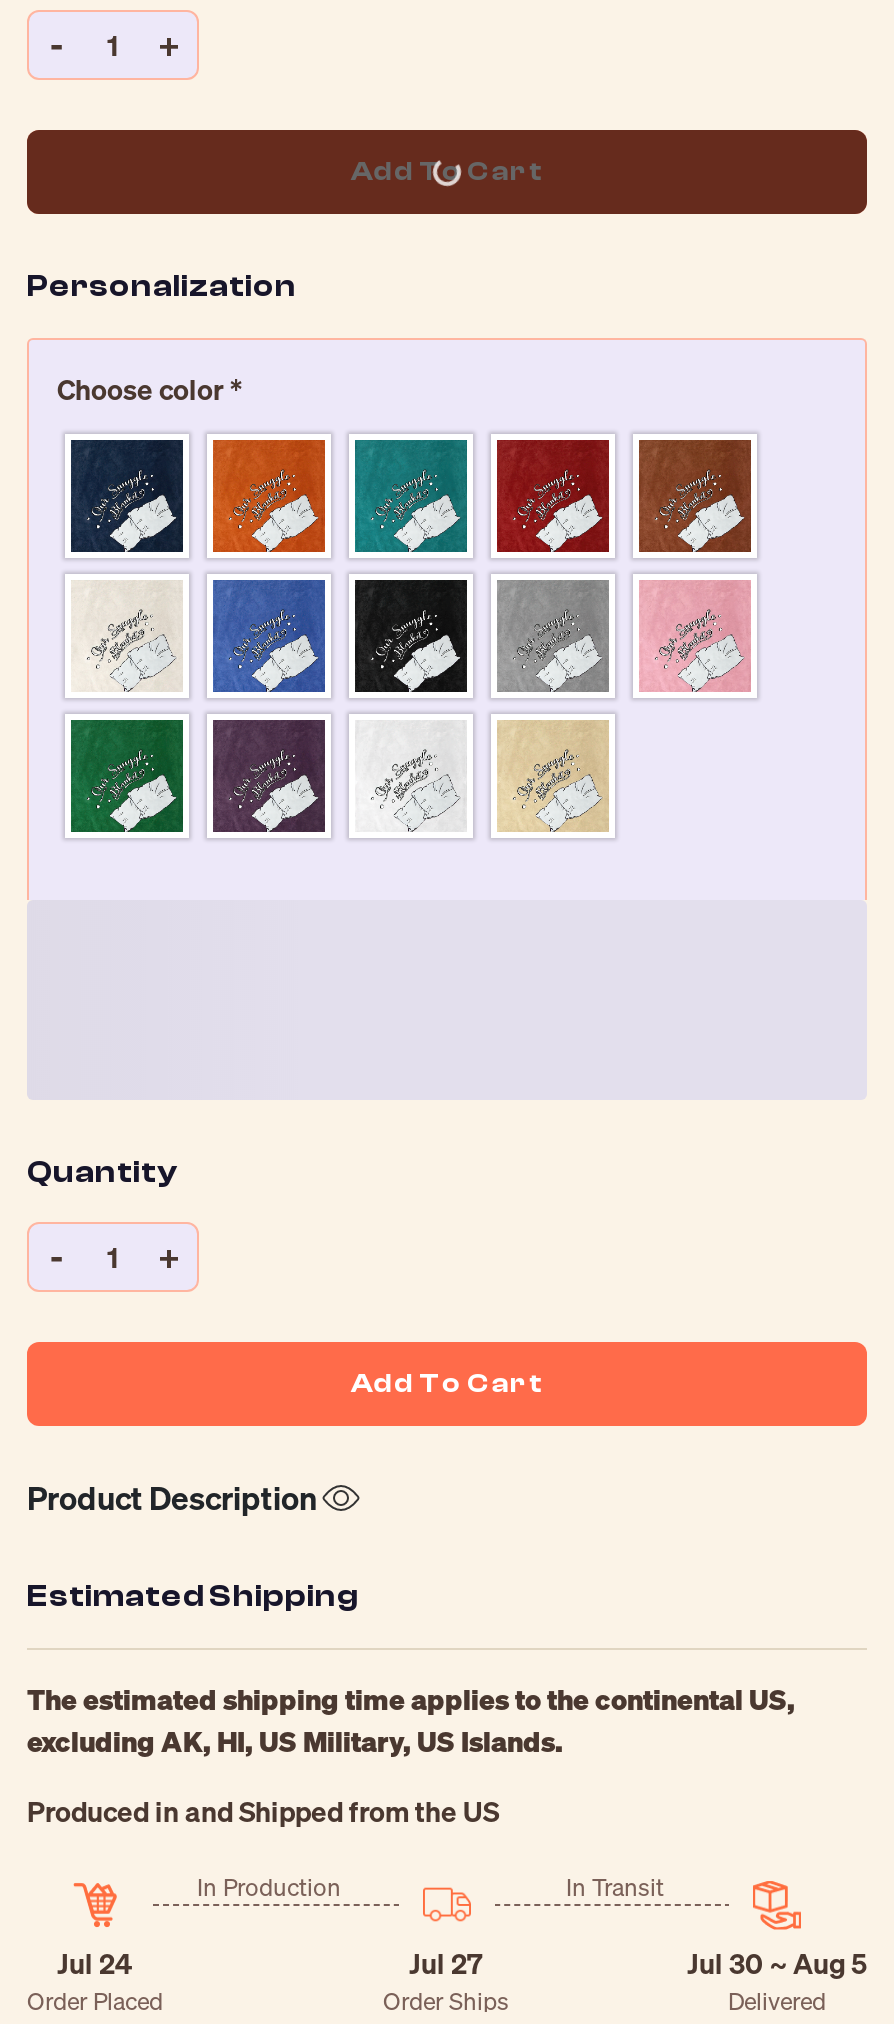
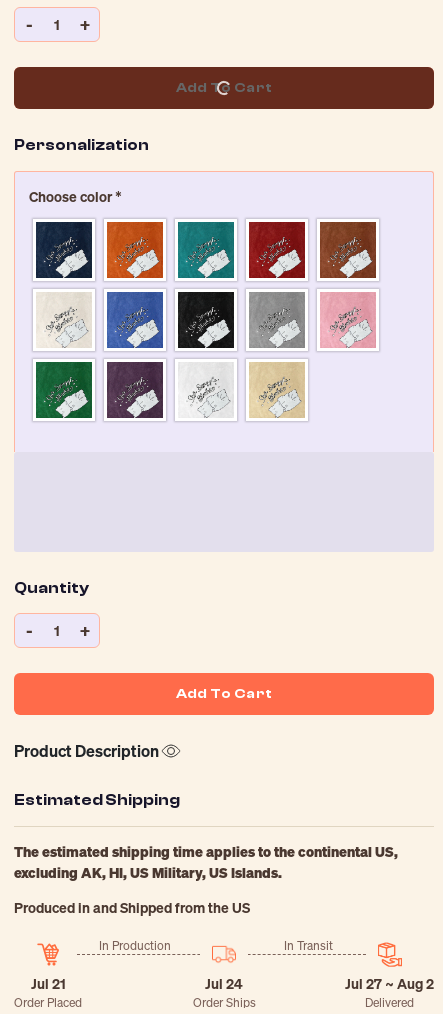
[57,1945,133,1983] Jul 24 -> [30,974,65,993] Jul 21
[409,1945,483,1983] Jul 27 -> [205,974,243,993] Jul 24
[687,1945,867,1983] Jul 30 ~ Aug 5 -> [345,974,434,993] Jul 27 ~ Aug 2

